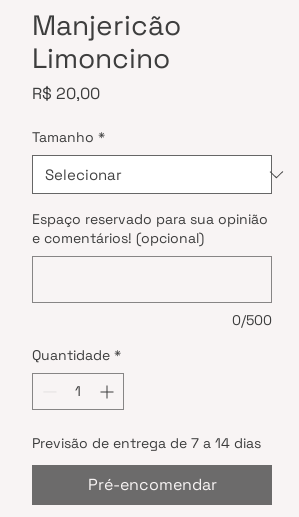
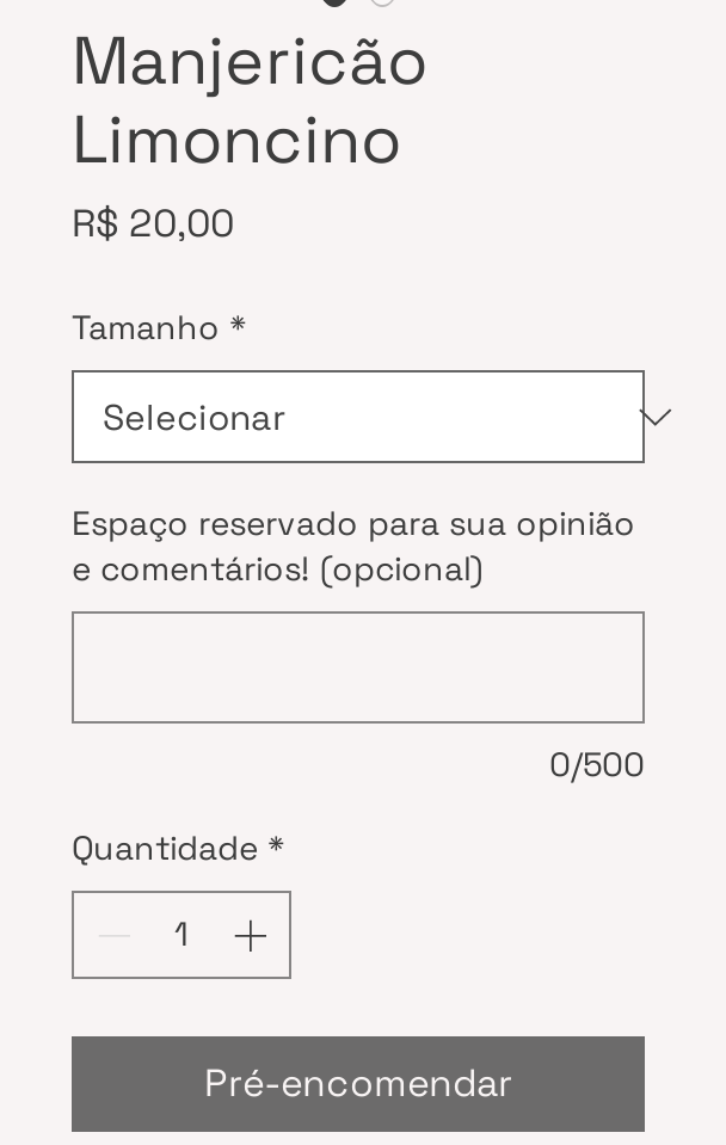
[32,434,261,452] Previsão de entrega de 7 a 14 dias -> none

